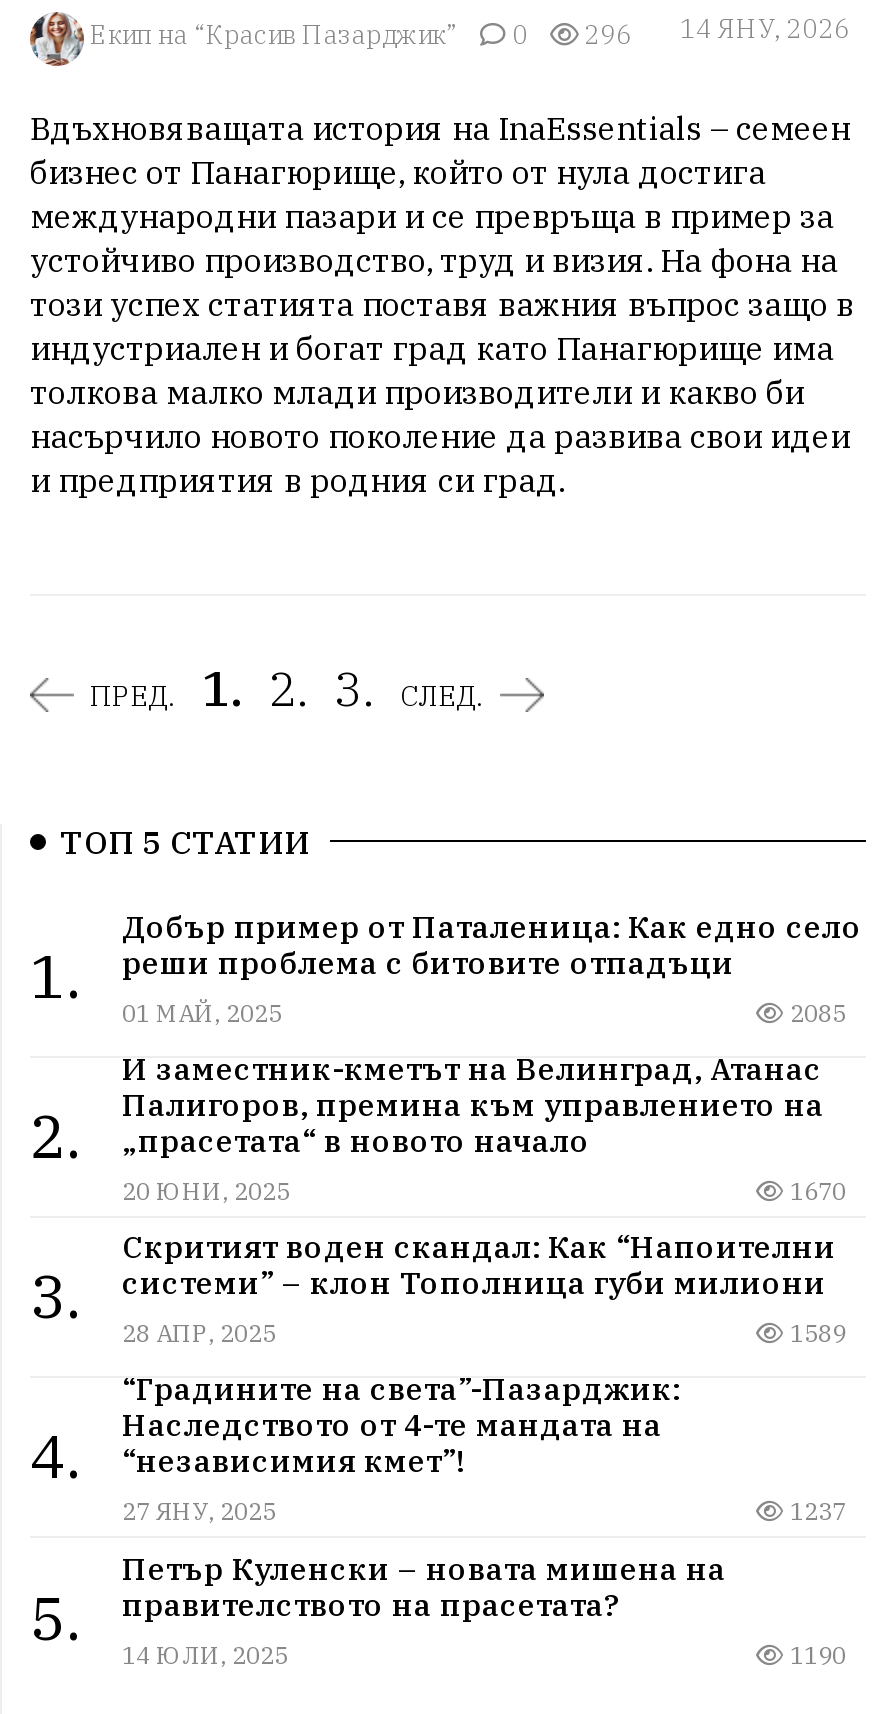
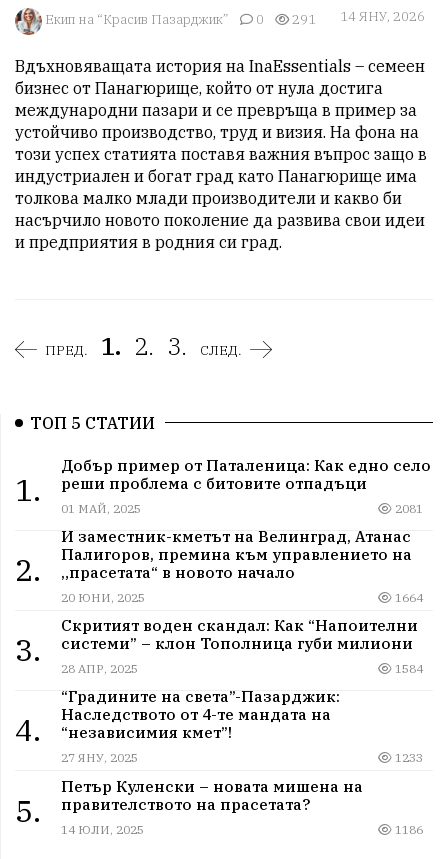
[90,11,850,53] Екип на “Красив Пазарджик” 0 296 14 ЯНУ, 2026 -> [45,8,425,28] Екип на “Красив Пазарджик” 0 291 14 ЯНУ, 2026
[784,998,846,1028] 2085 -> [392,501,423,516] 2081
[784,1176,846,1206] 1670 -> [392,590,423,605] 1664
[784,1318,846,1348] 1589 -> [392,661,423,676] 1584
[784,1496,846,1526] 1237 -> [392,750,423,765] 1233
[784,1639,846,1669] 1190 -> [392,822,423,837] 1186

